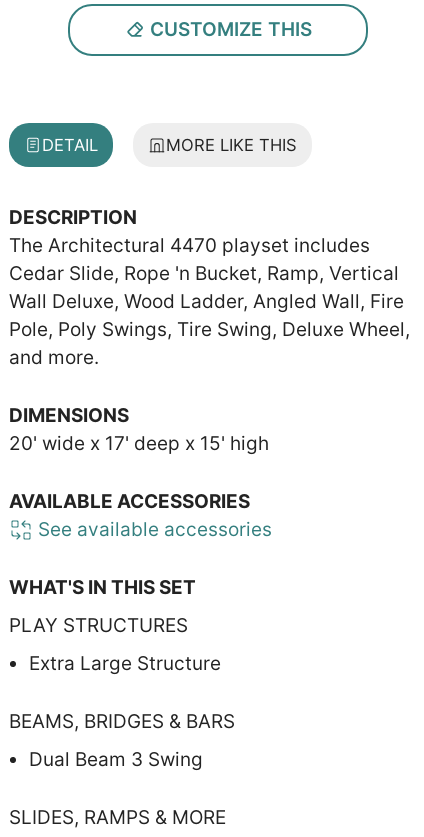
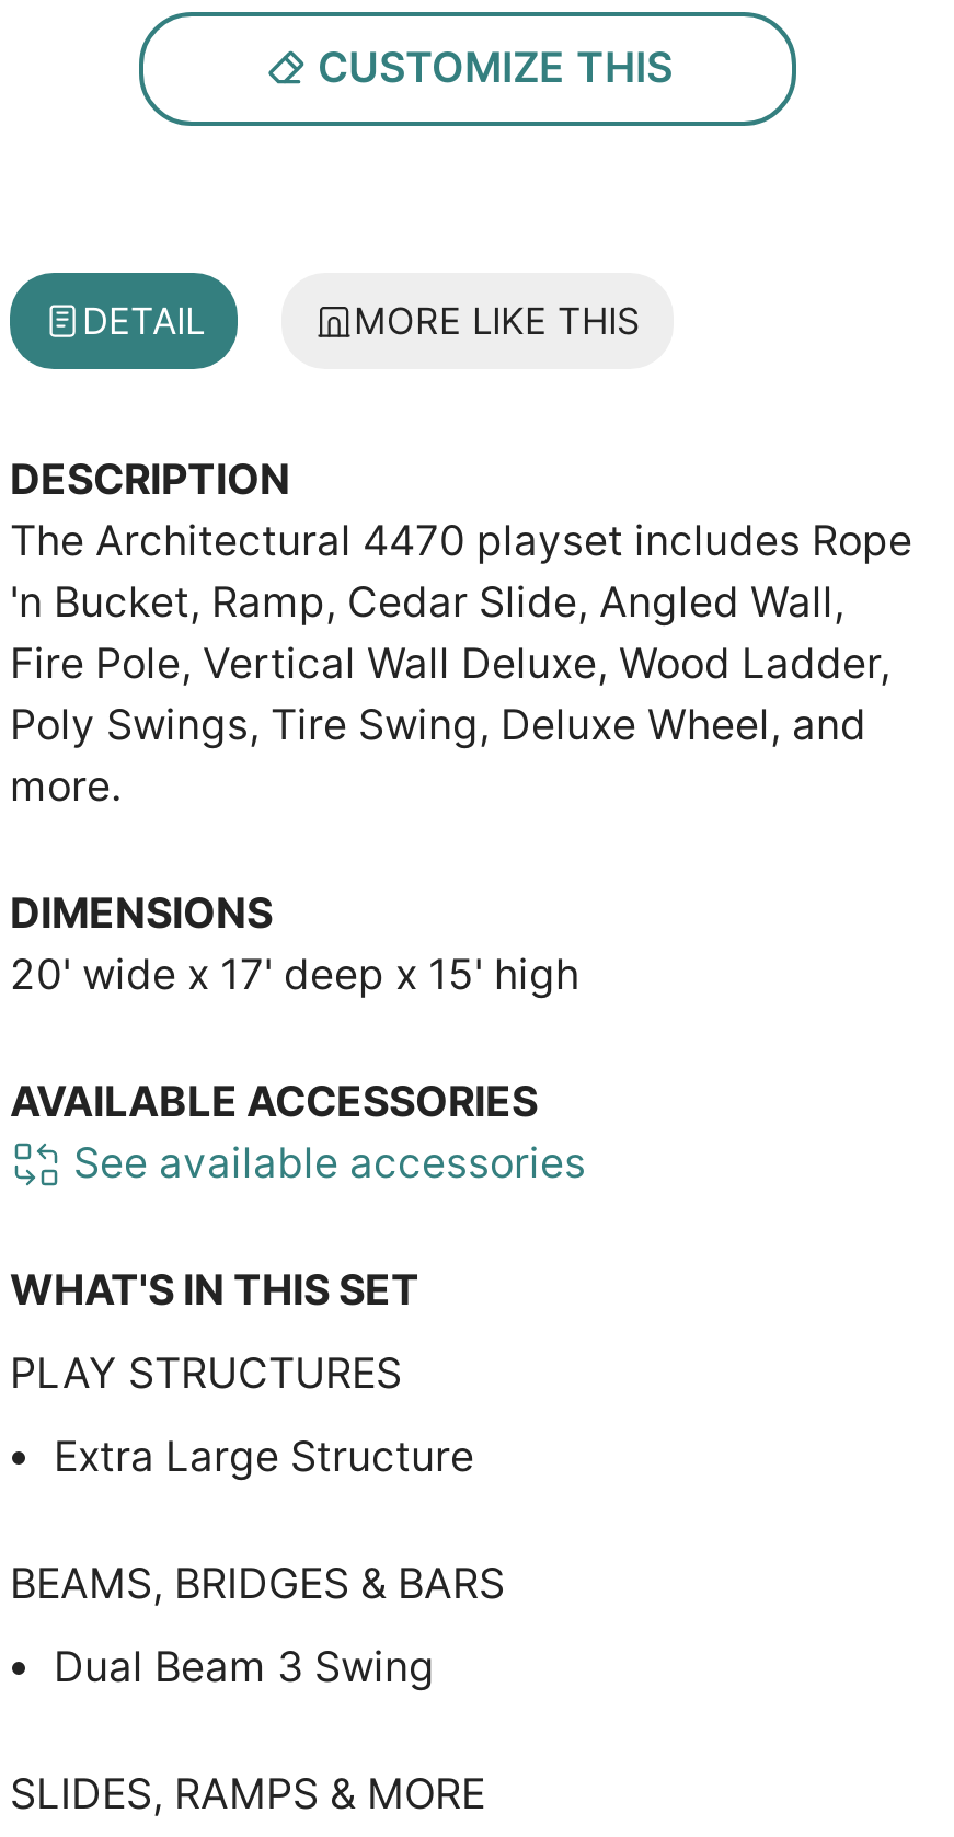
[9,234,410,369] The Architectural 4470 playset includes | Cedar Slide, Rope 'n Bucket, Ramp, Vertical | Wall Deluxe, Wood Ladder, Angled Wall, Fire | Pole, Poly Swings, Tire Swing, Deluxe Wheel, | and more. -> [10,515,912,811] The Architectural 4470 playset includes Rope | 'n Bucket, Ramp, Cedar Slide, Angled Wall, | Fire Pole, Vertical Wall Deluxe, Wood Ladder, | Poly Swings, Tire Swing, Deluxe Wheel, and | more.

